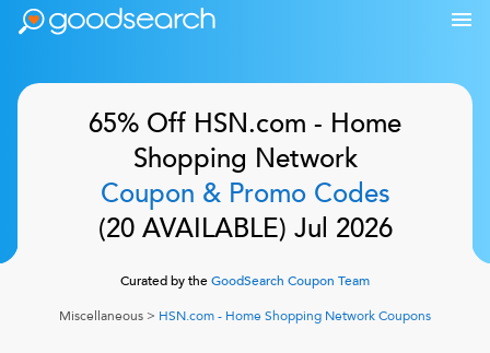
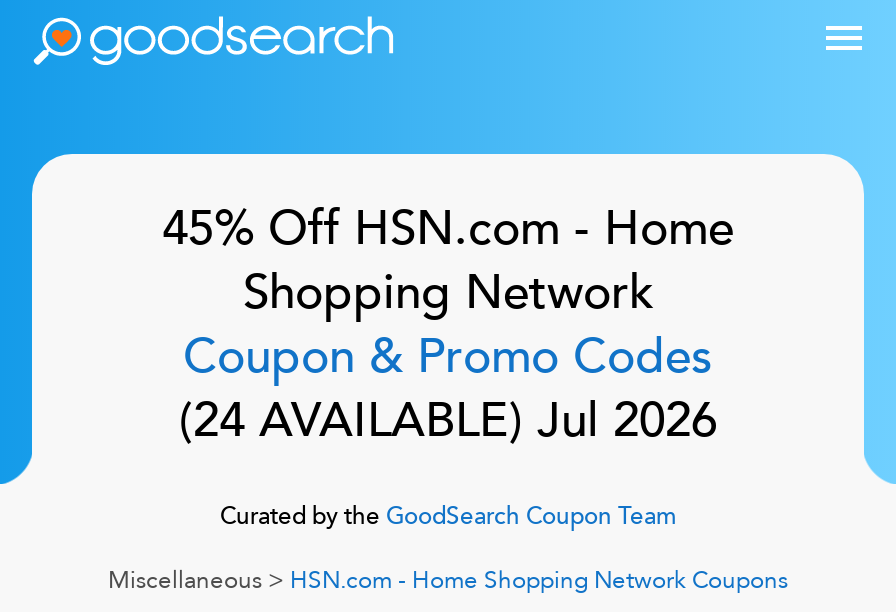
[89,106,401,142] 65% Off HSN.com - Home -> [162,196,734,262] 45% Off HSN.com - Home
[98,211,392,247] (20 AVAILABLE) Jul 2026 -> [179,388,717,454] (24 AVAILABLE) Jul 2026

